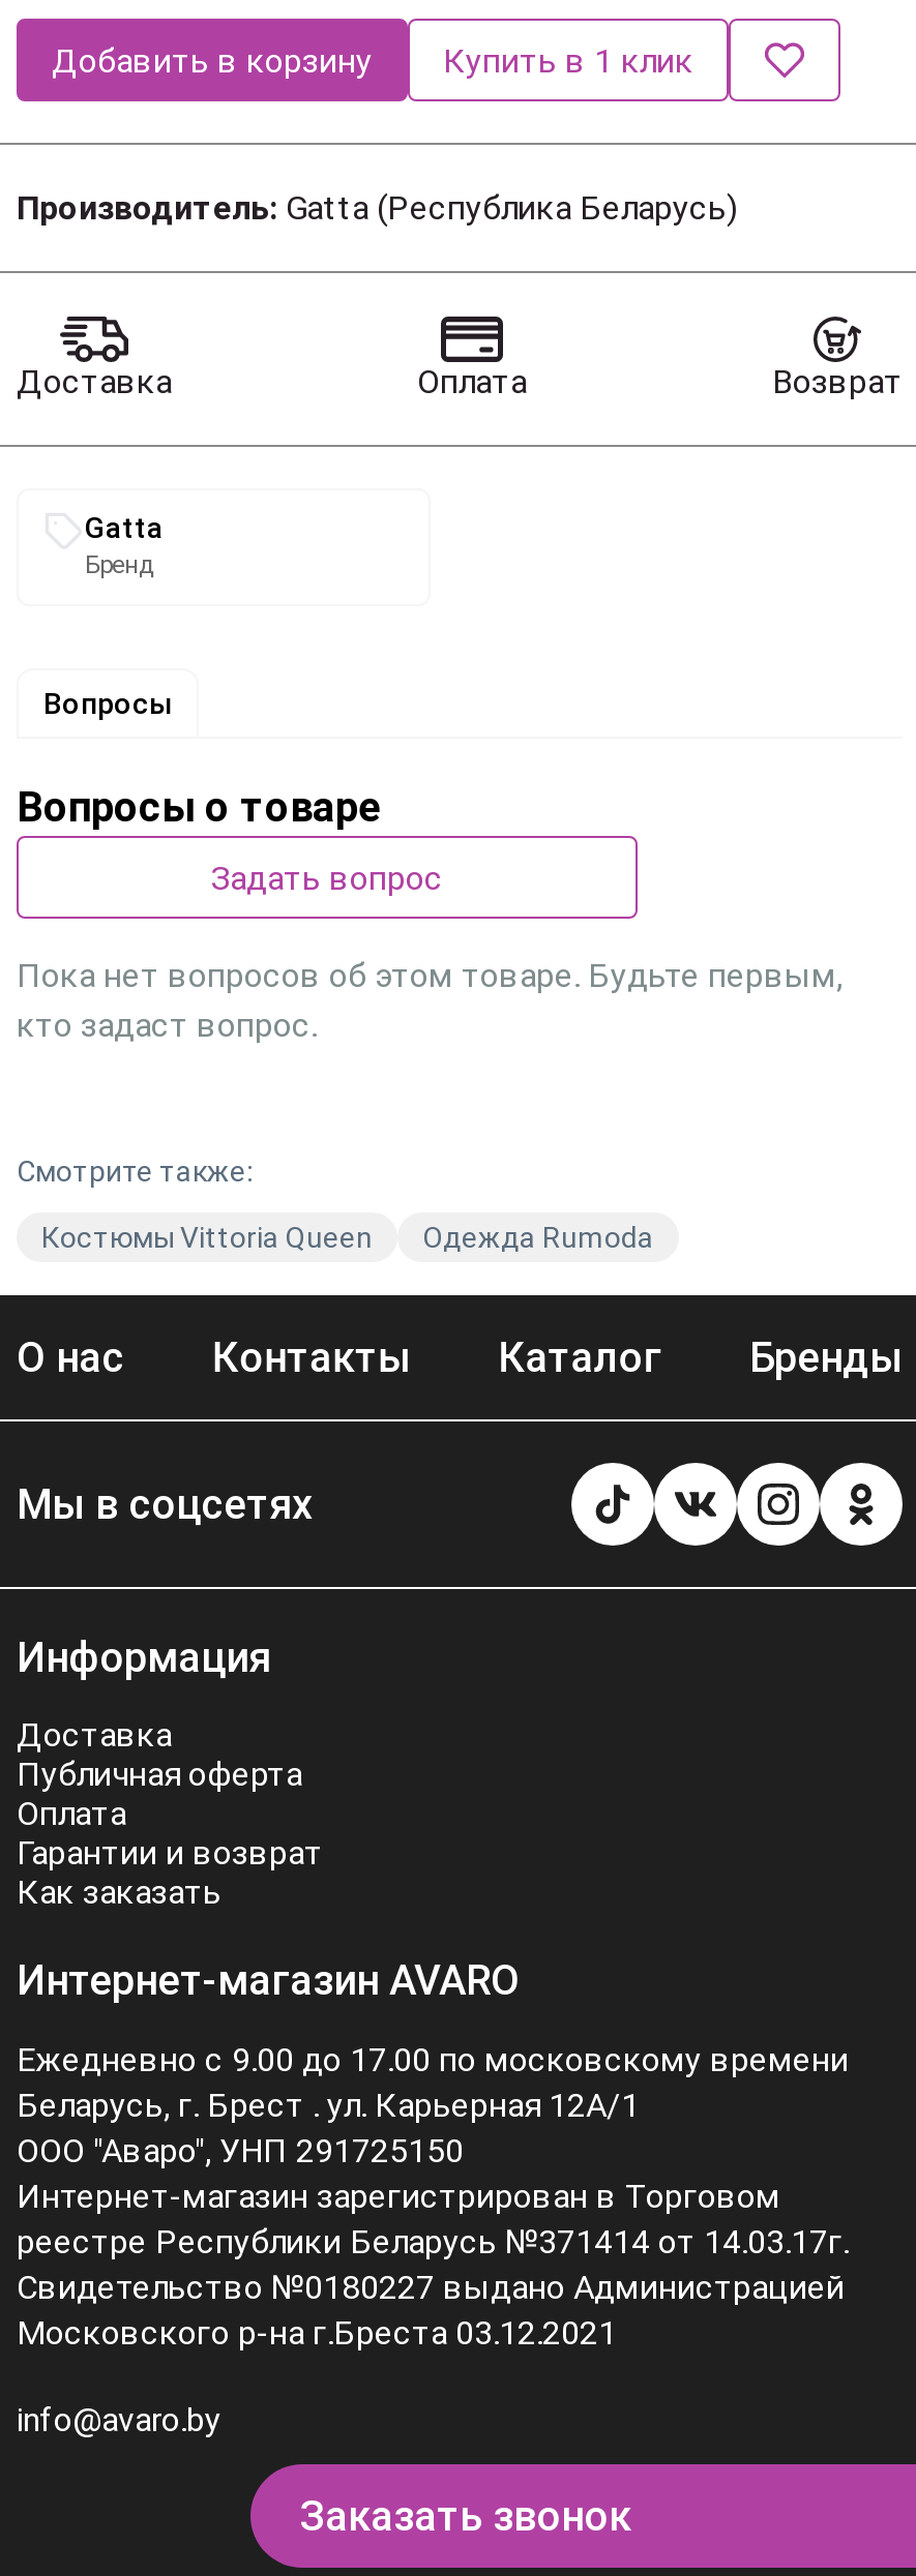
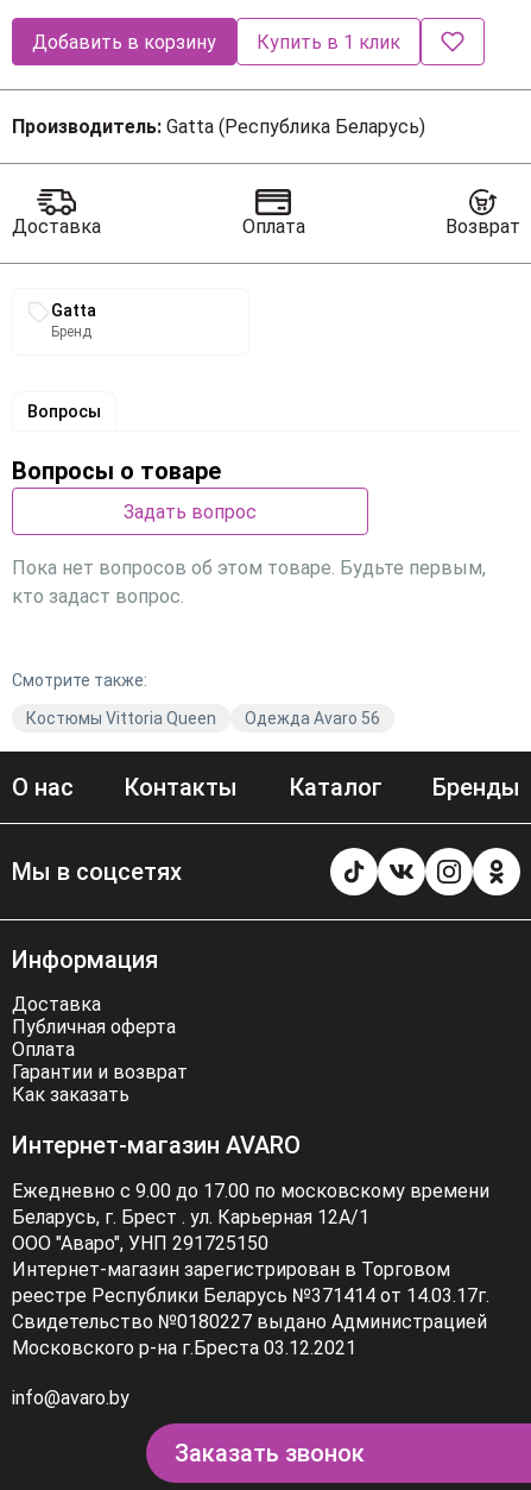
[422,1221,654,1254] Одежда Rumoda -> [245,709,380,728] Одежда Avaro 56

